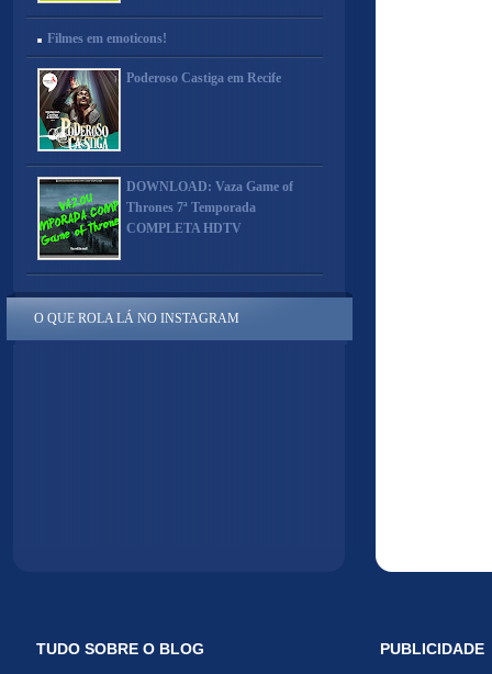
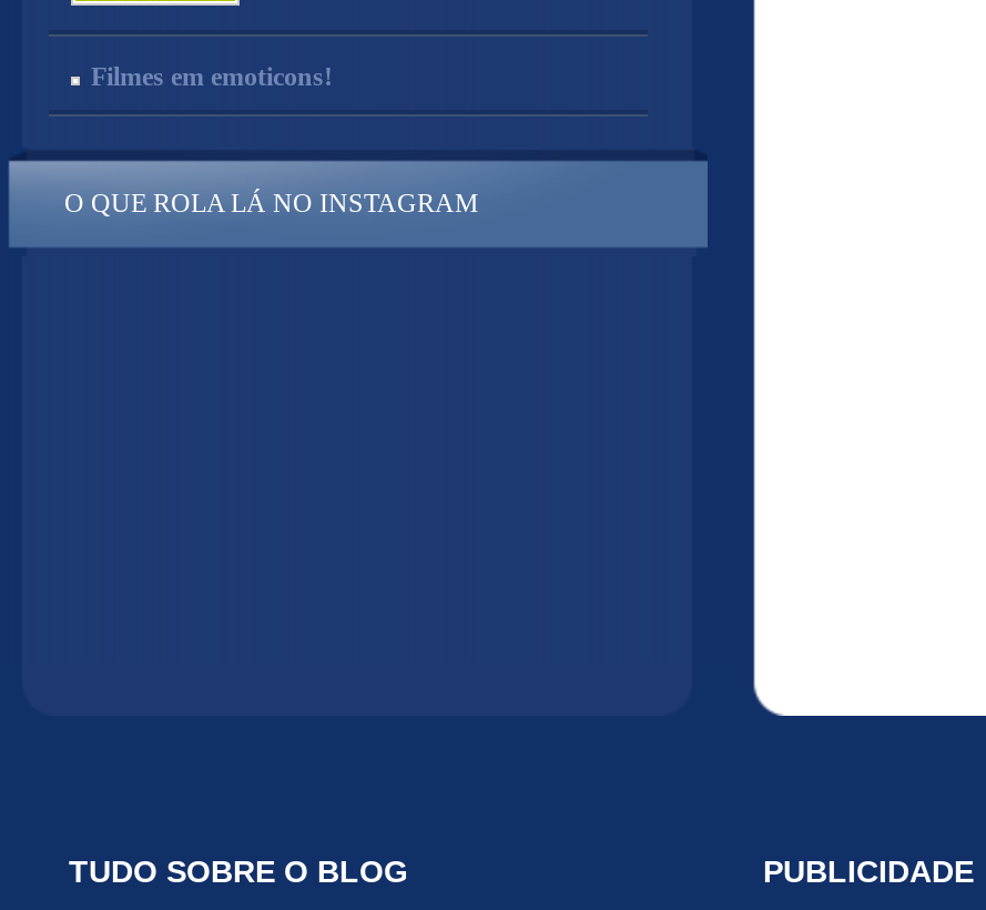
[37,67,281,153] [image] | Poderoso Castiga em Recife -> none
[36,176,293,261] [image] | DOWNLOAD: Vaza Game of | Thrones 7ª Temporada | COMPLETA HDTV -> none

